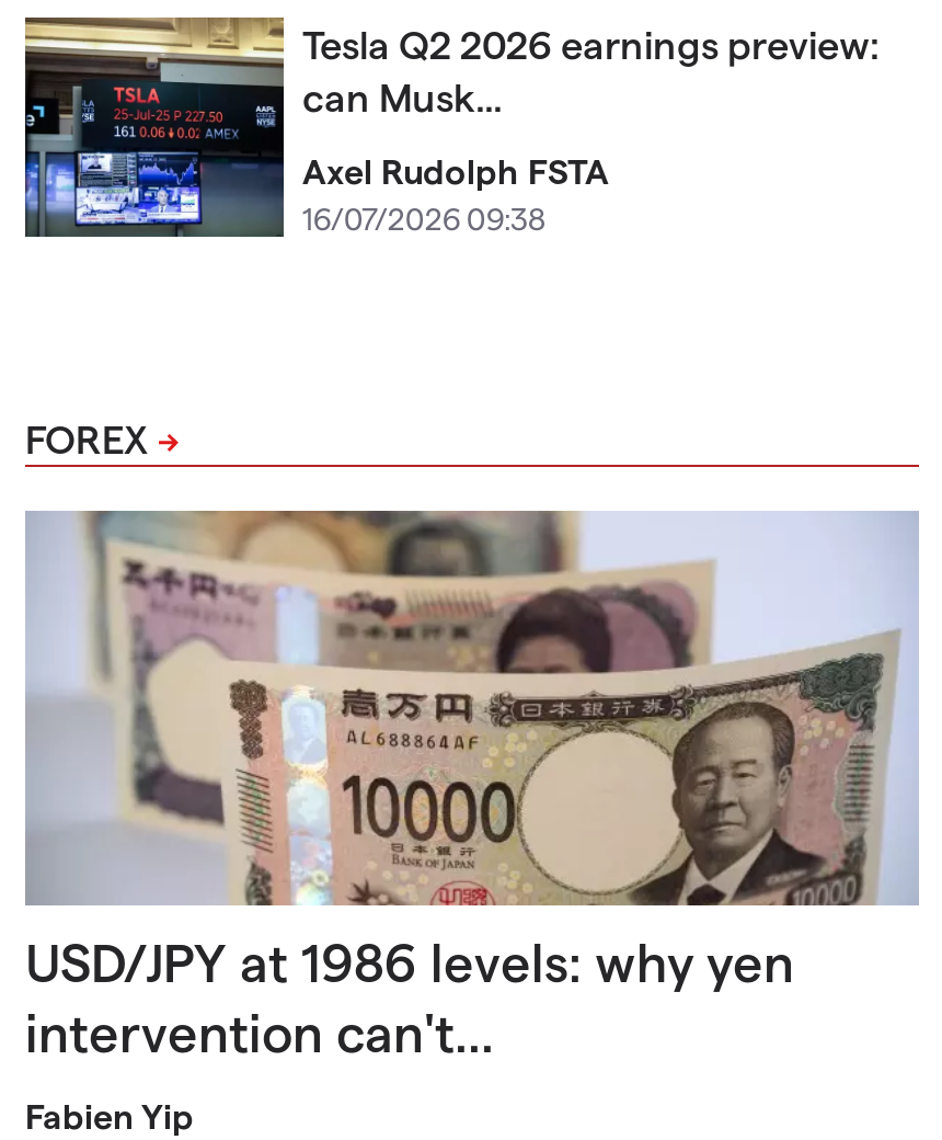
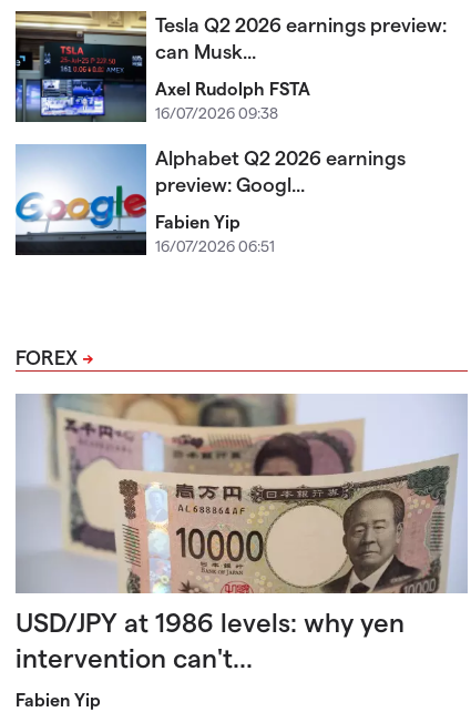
none -> [14,143,406,255] [image] | Alphabet Q2 2026 earnings | preview: Googl... | Fabien Yip | 16/07/2026 06:51

